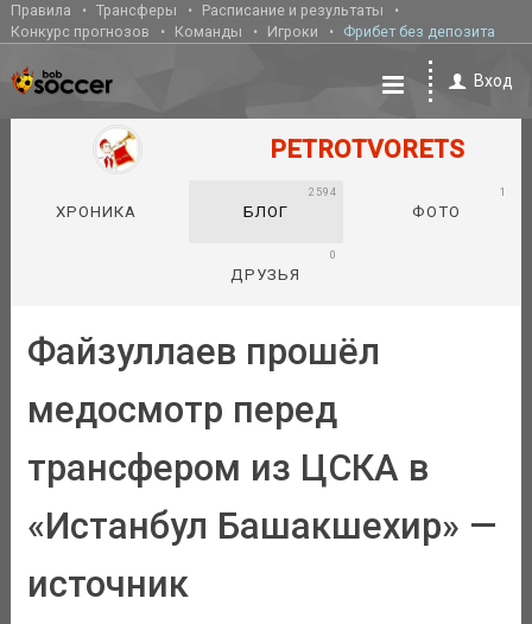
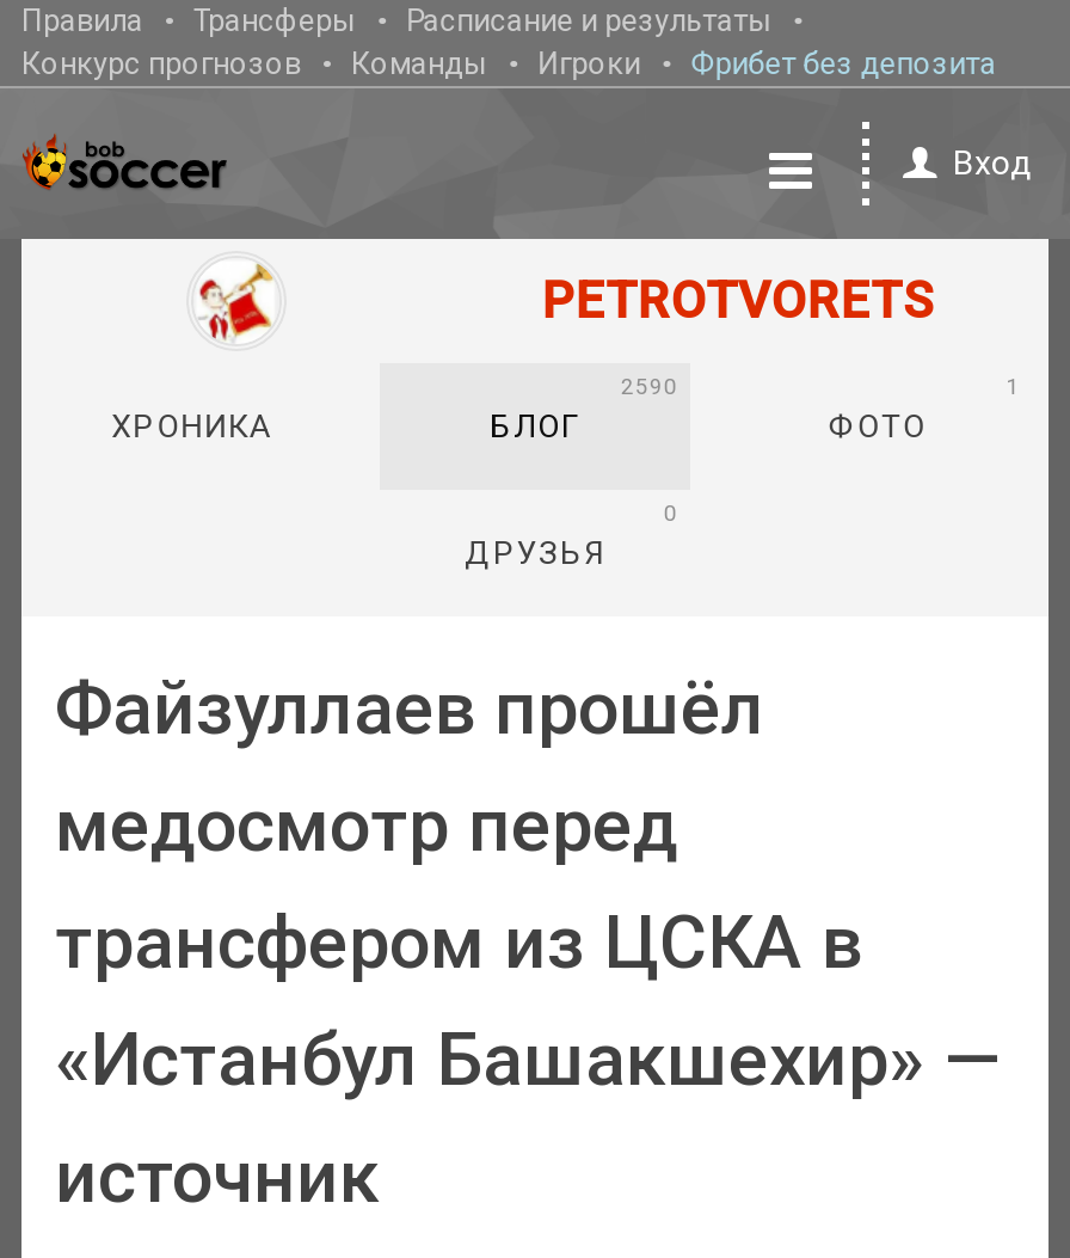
[309,185,337,198] 2594 -> [621,372,678,398] 2590

